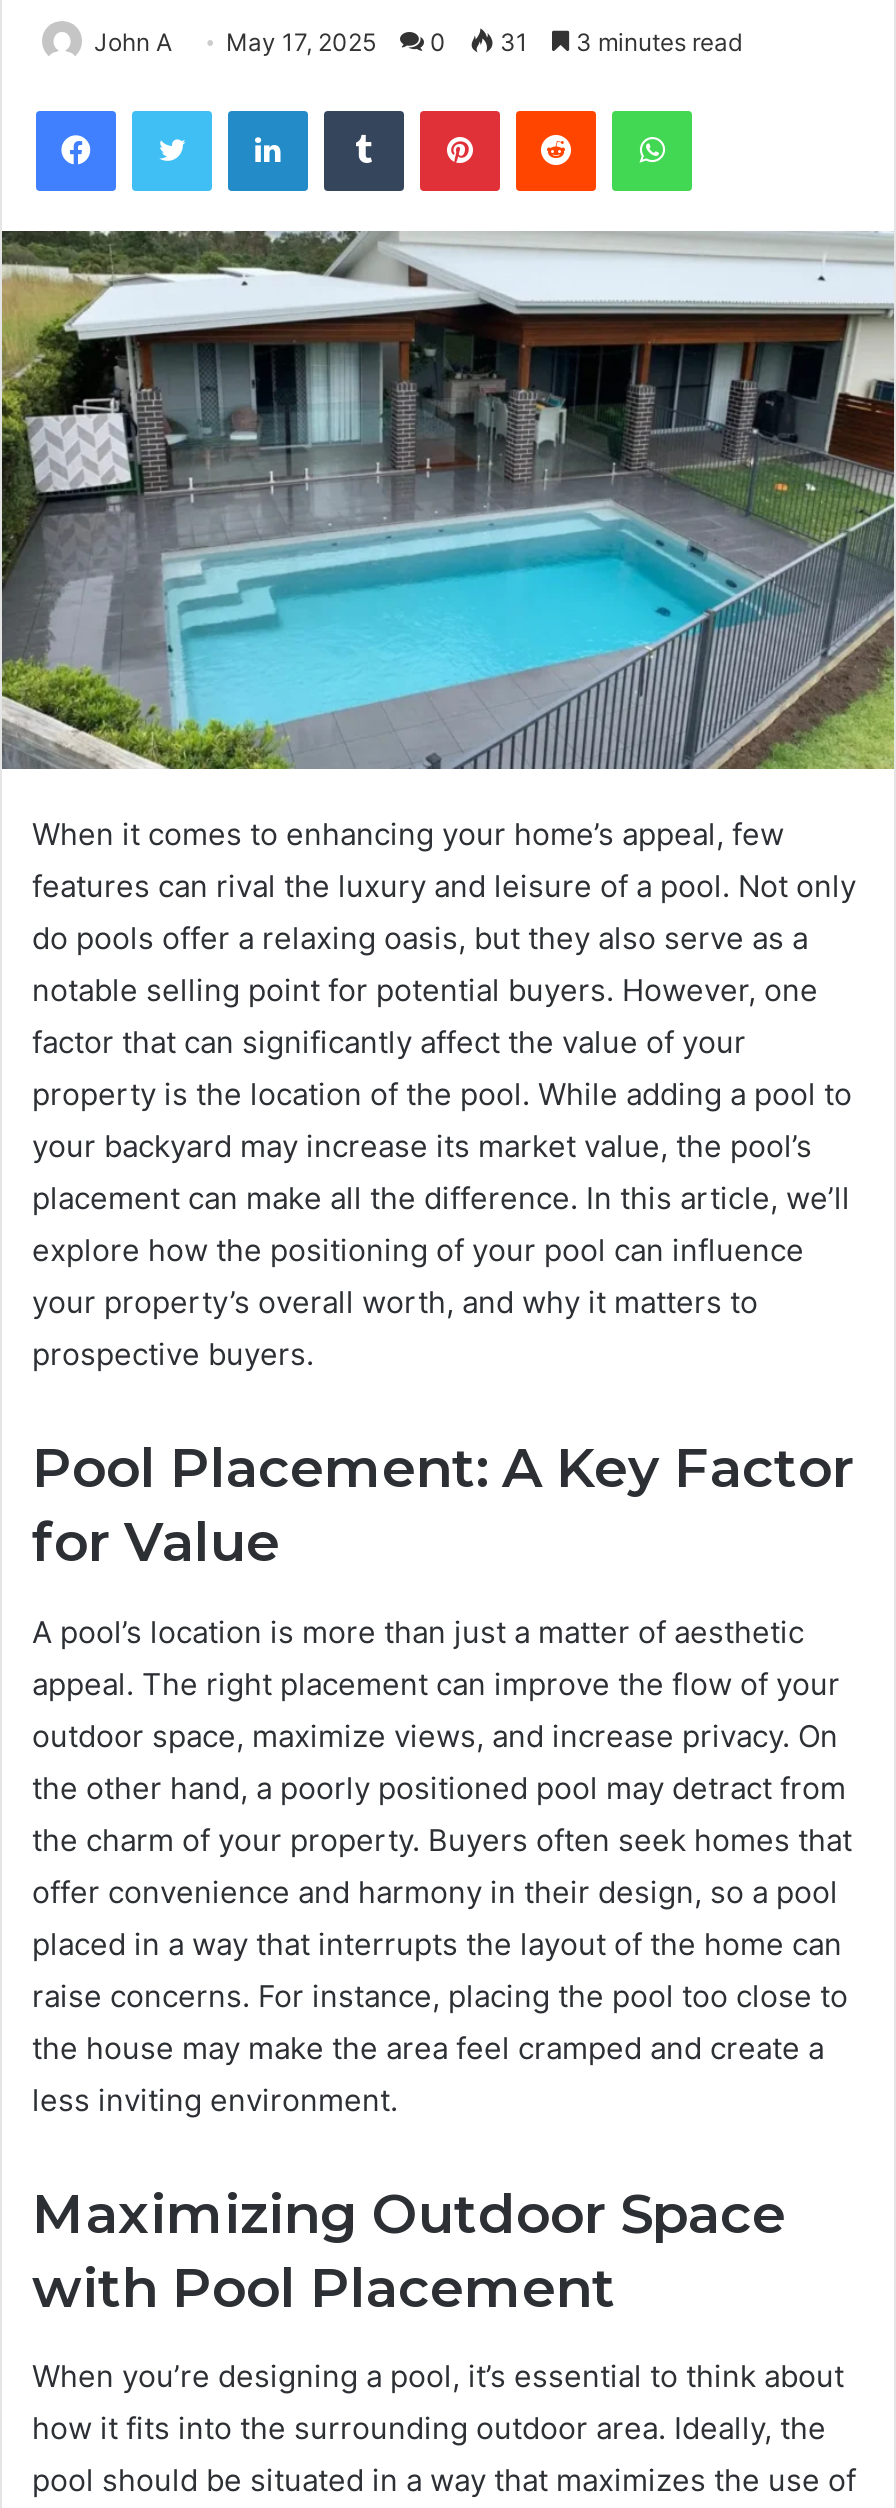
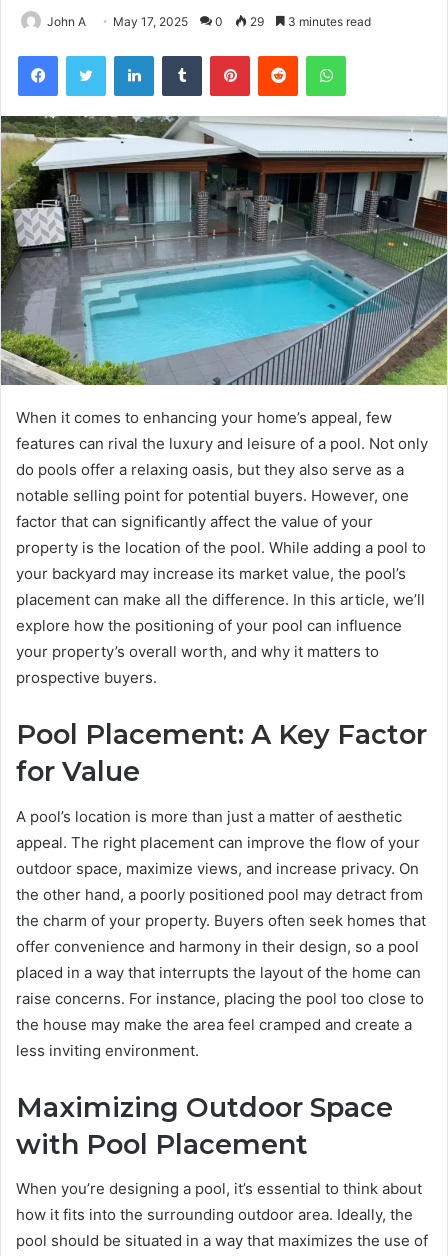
[94,28,742,58] John A May 17, 2025 0 31 3 minutes read -> [47,14,371,29] John A May 17, 2025 0 29 3 minutes read

